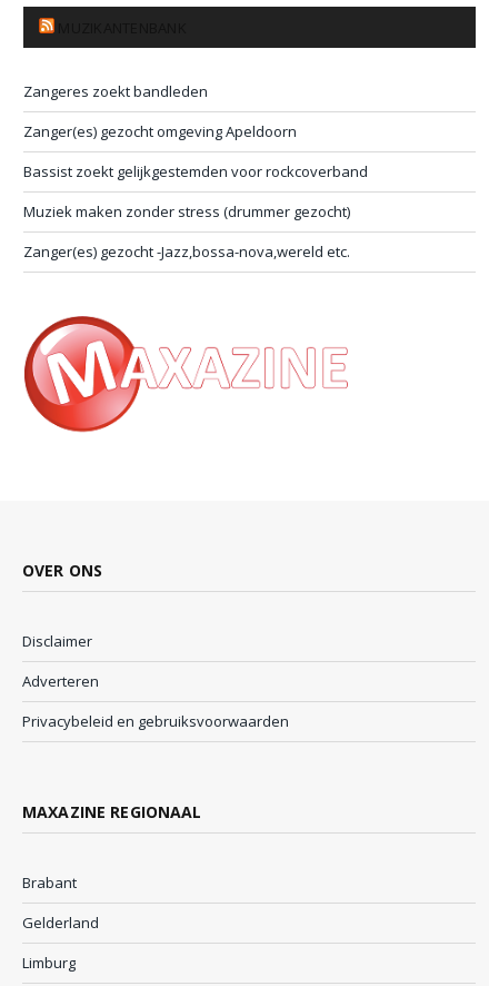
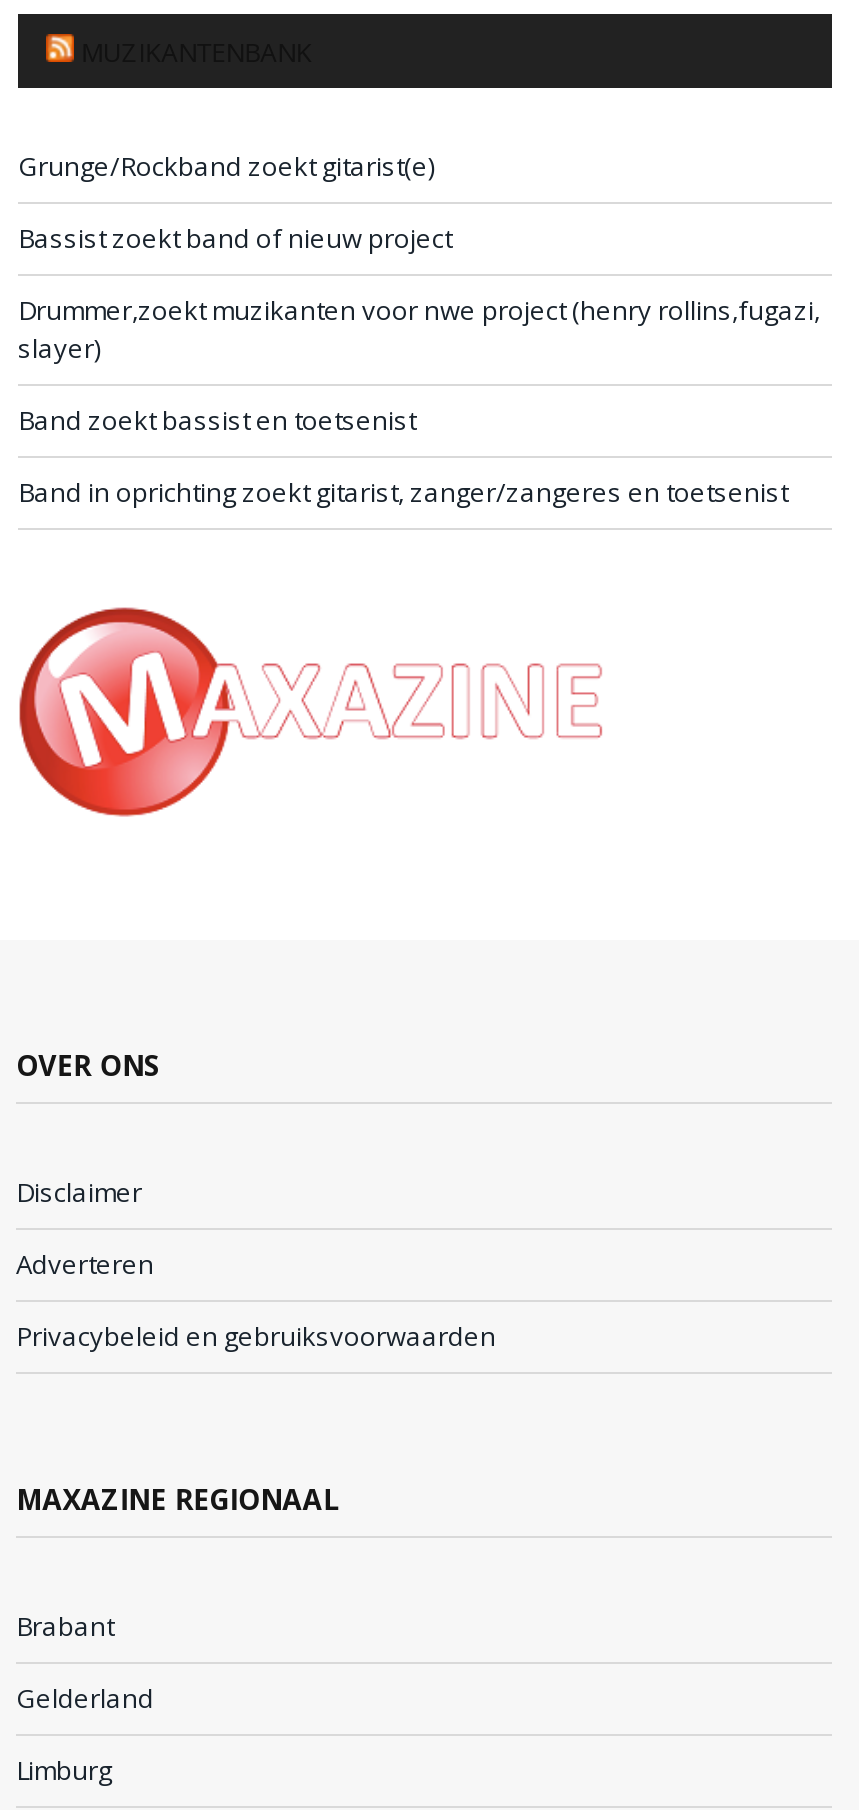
[23,81,208,101] Zangeres zoekt bandleden -> [18,147,434,183] Grunge/Rockband zoekt gitarist(e)
[23,121,297,141] Zanger(es) gezocht omgeving Apeldoorn -> [18,219,452,255] Bassist zoekt band of nieuw project
[23,161,368,181] Bassist zoekt gelijkgestemden voor rockcoverband -> [18,291,820,365] Drummer,zoekt muzikanten voor nwe project (henry rollins,fugazi, | slayer)
[23,201,350,221] Muziek maken zonder stress (drummer gezocht) -> [18,401,416,437] Band zoekt bassist en toetsenist
[23,241,350,261] Zanger(es) gezocht -Jazz,bossa-nova,wereld etc. -> [18,473,788,509] Band in oprichting zoekt gitarist, zanger/zangeres en toetsenist

